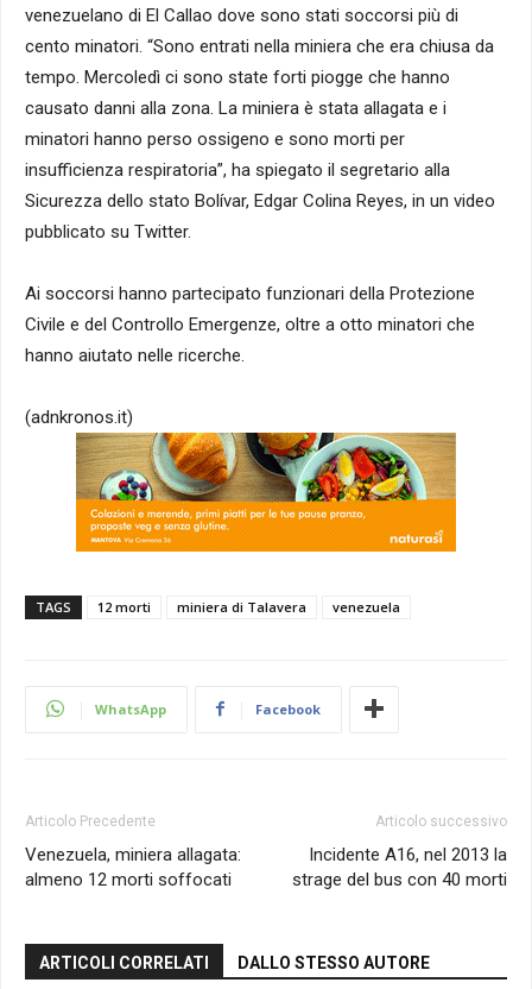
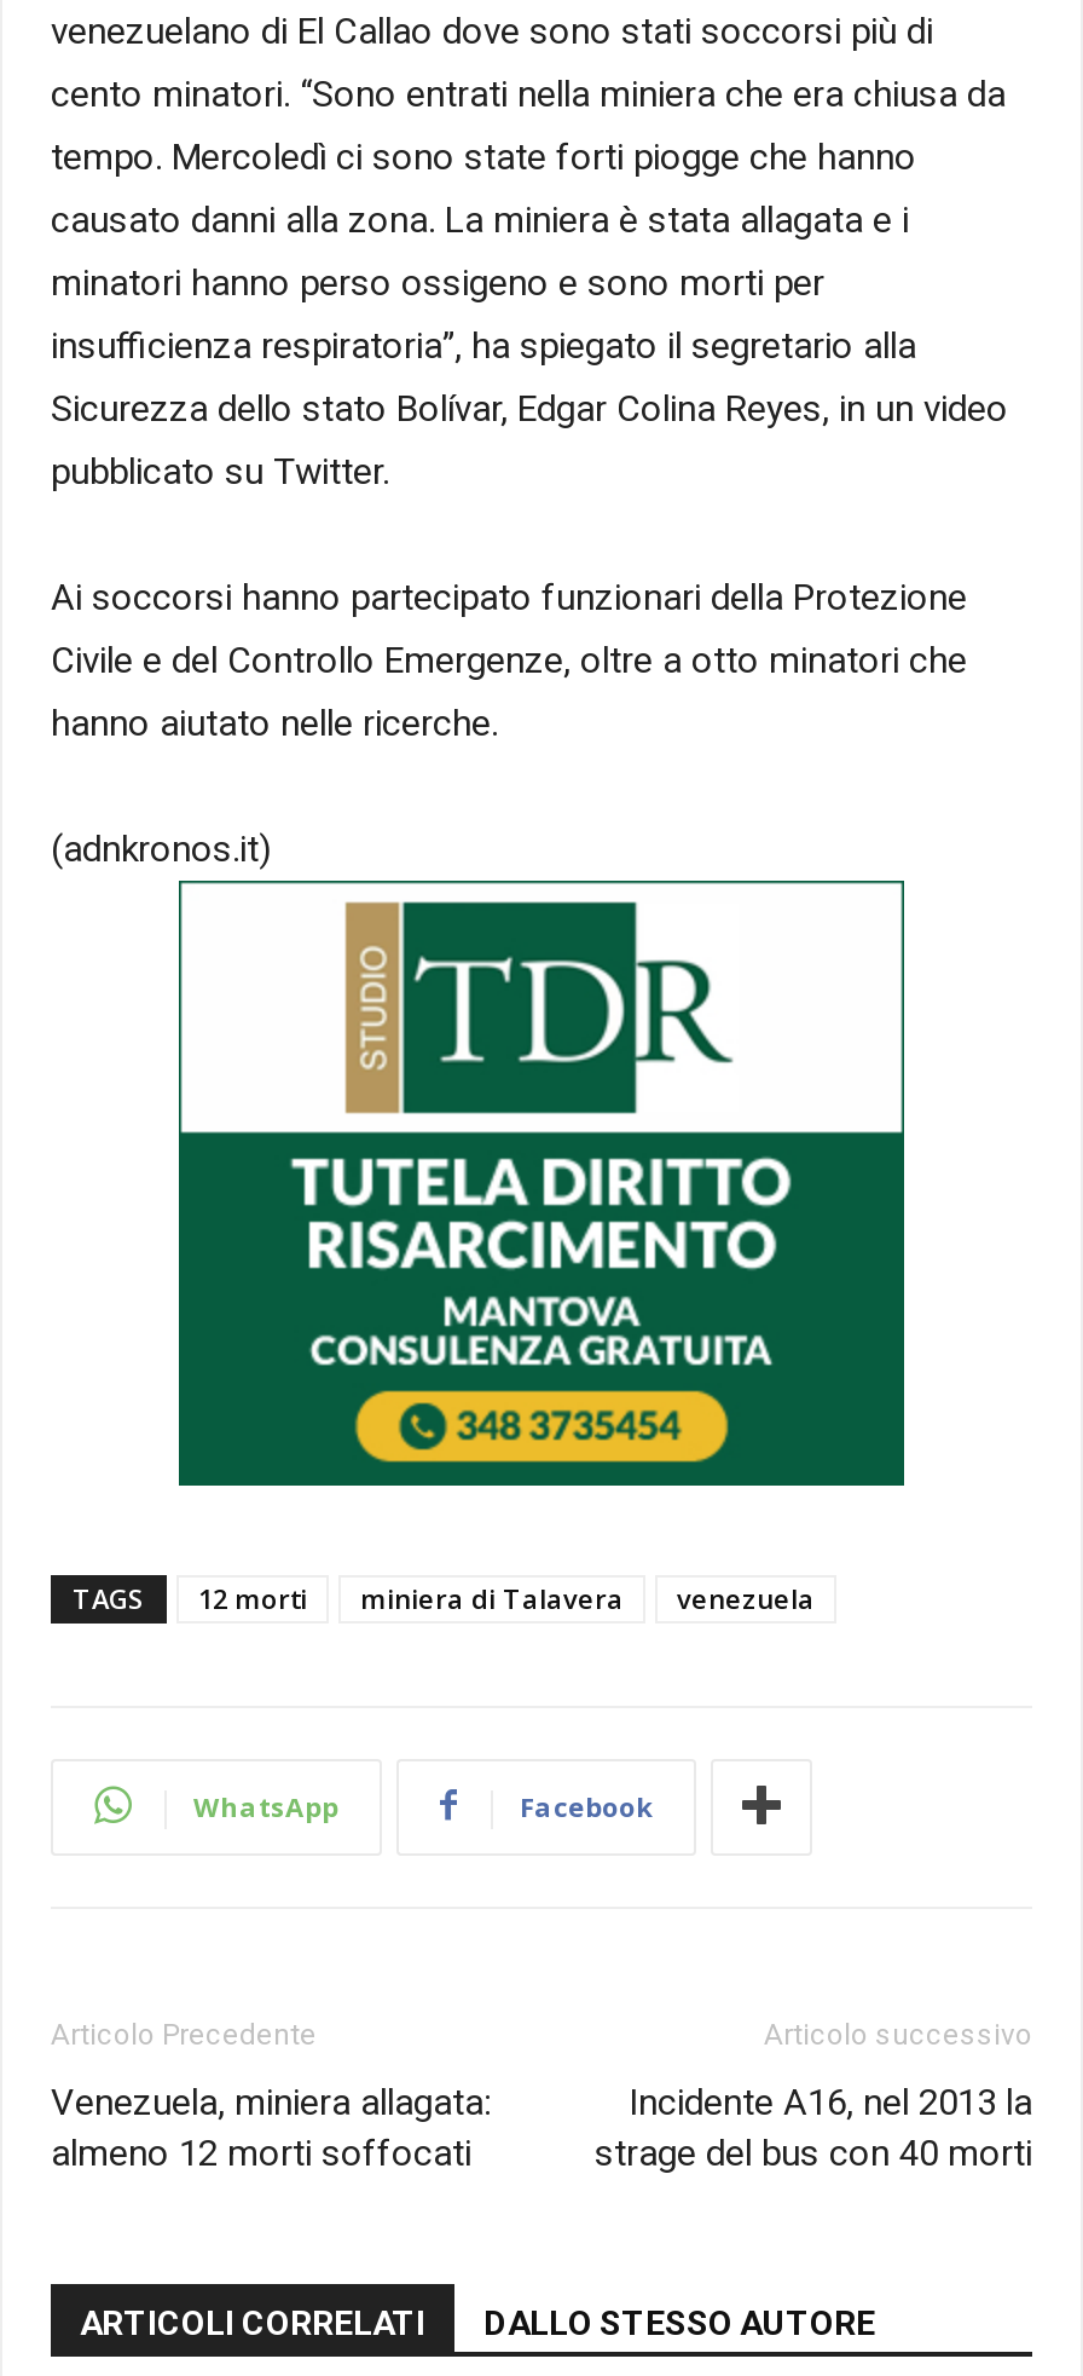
[75,431,457,553] [image] -> [155,878,907,1488] [image]

